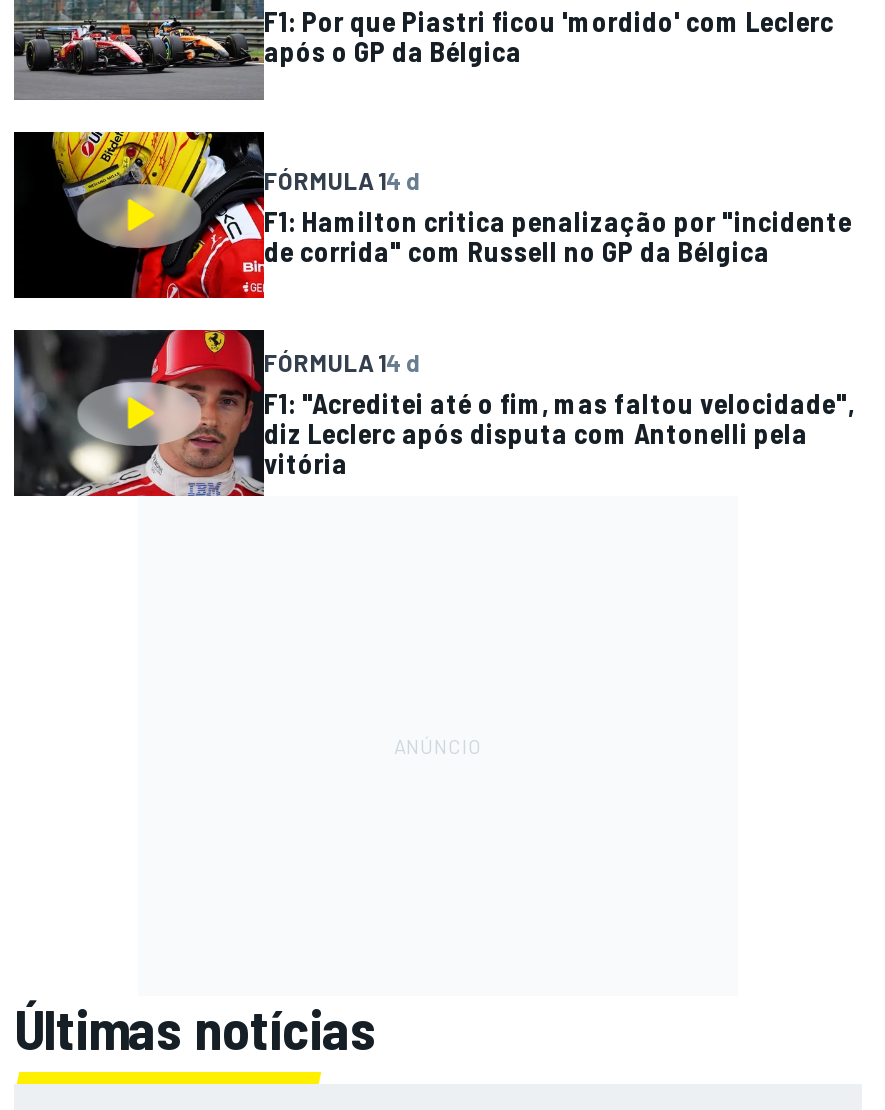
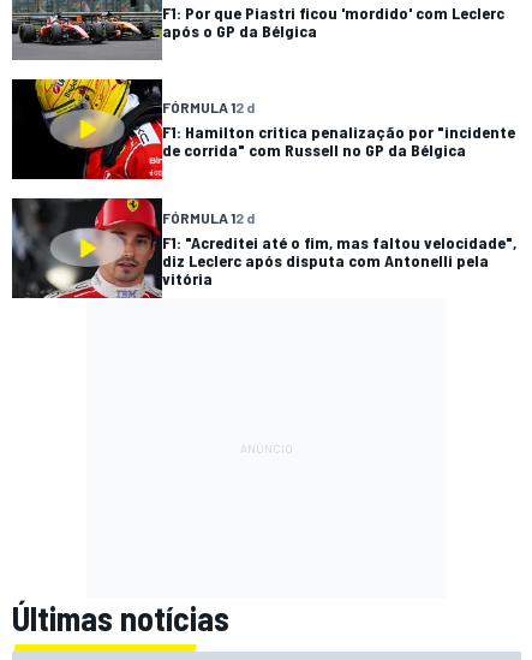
[264,165,420,193] FÓRMULA 14 d -> [162,99,255,116] FÓRMULA 12 d
[264,348,420,376] FÓRMULA 14 d -> [162,209,255,226] FÓRMULA 12 d

